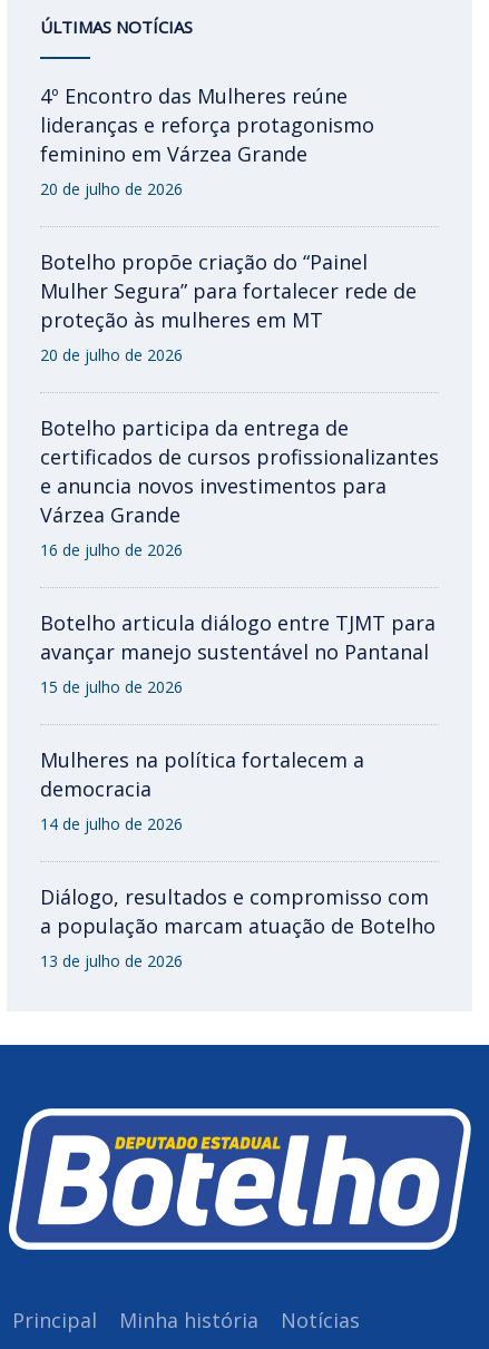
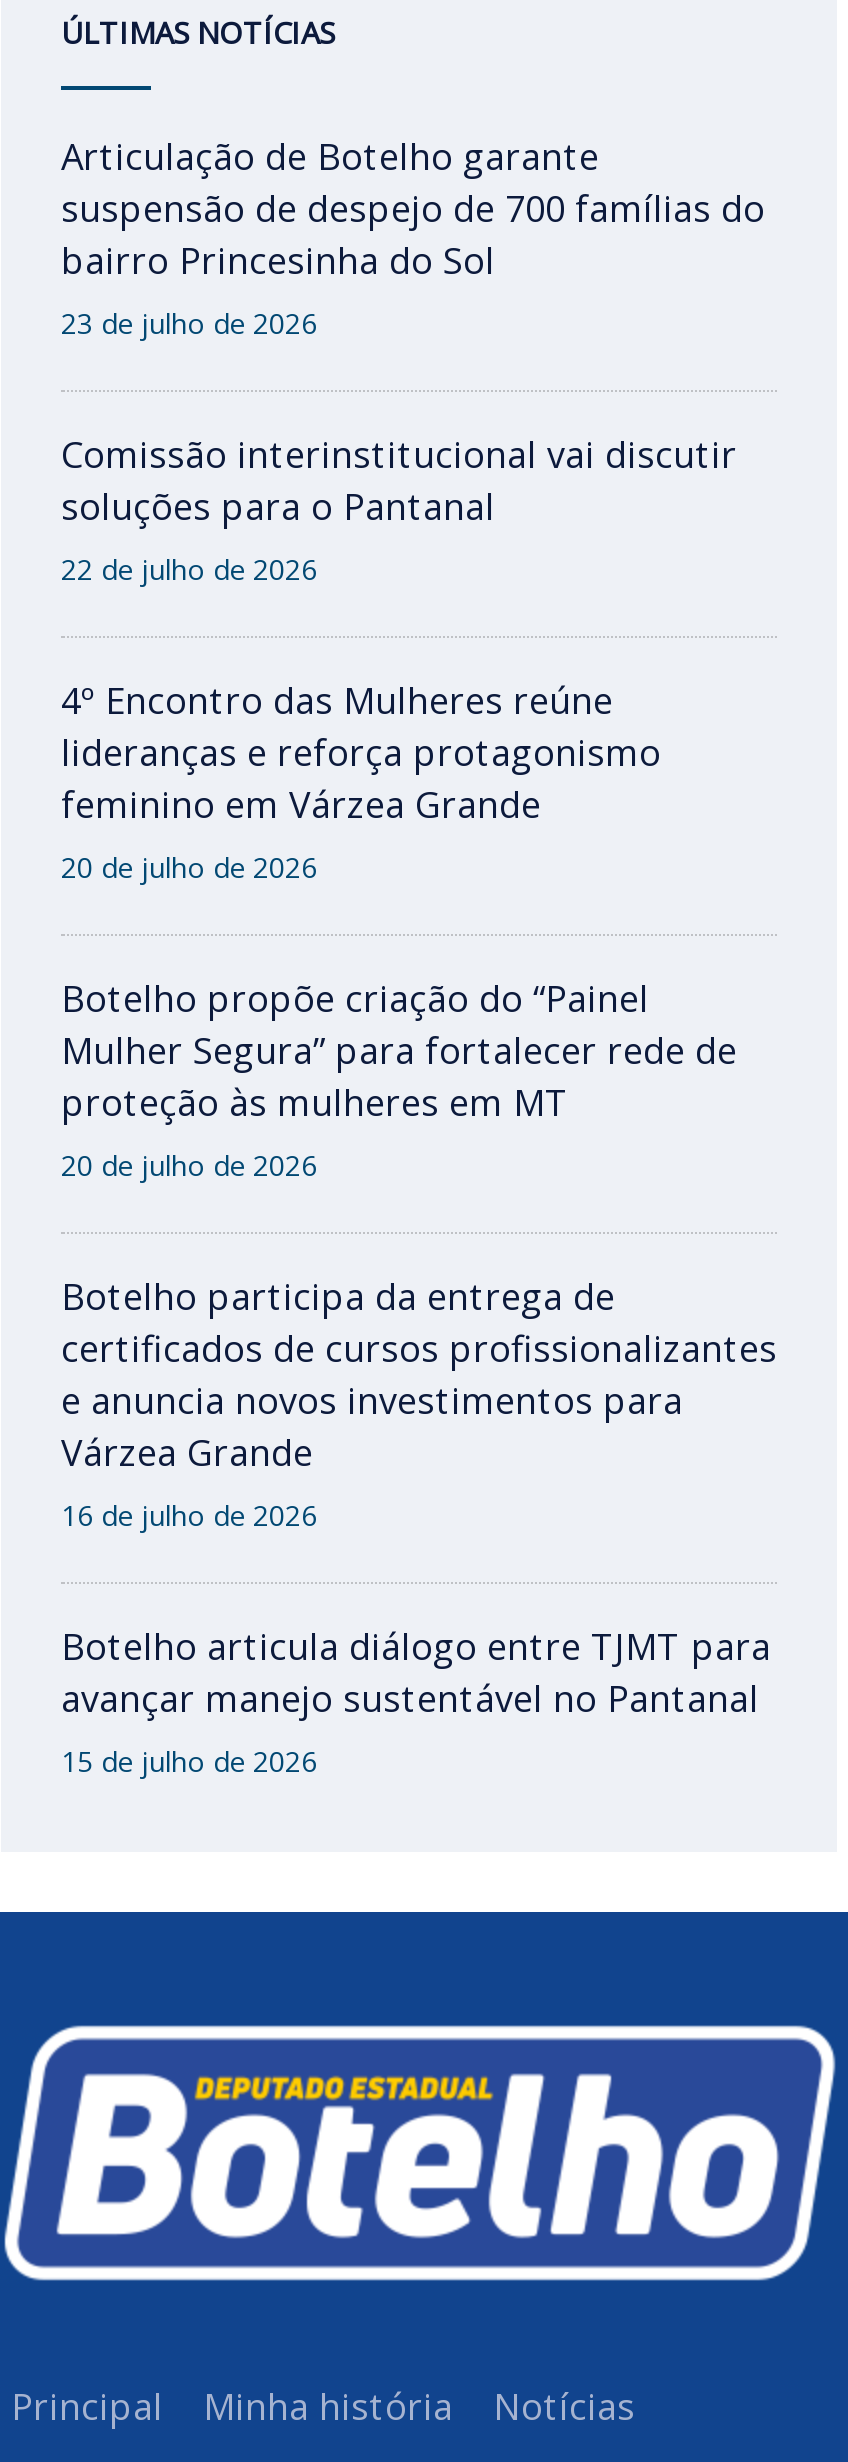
none -> [61,131,765,587] Articulação de Botelho garante | suspensão de despejo de 700 famílias do | bairro Princesinha do Sol | 23 de julho de 2026 | Comissão interinstitucional vai discutir | soluções para o Pantanal | 22 de julho de 2026
moved [40,82,439,697] -> [61,675,777,1779]: 4º Encontro das Mulheres reúne | lideranças e reforça protagonismo | feminino em Várzea Grande | ... | avançar manejo sustentável no Pantanal | 15 de julho de 2026
[40,746,436,971] Mulheres na política fortalecem a | democracia | 14 de julho de 2026 | Diálogo, resultados e compromisso com | a população marcam atuação de Botelho | 13 de julho de 2026 -> none

